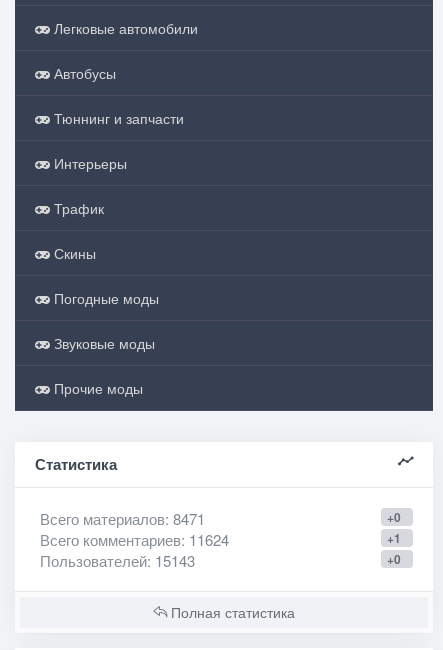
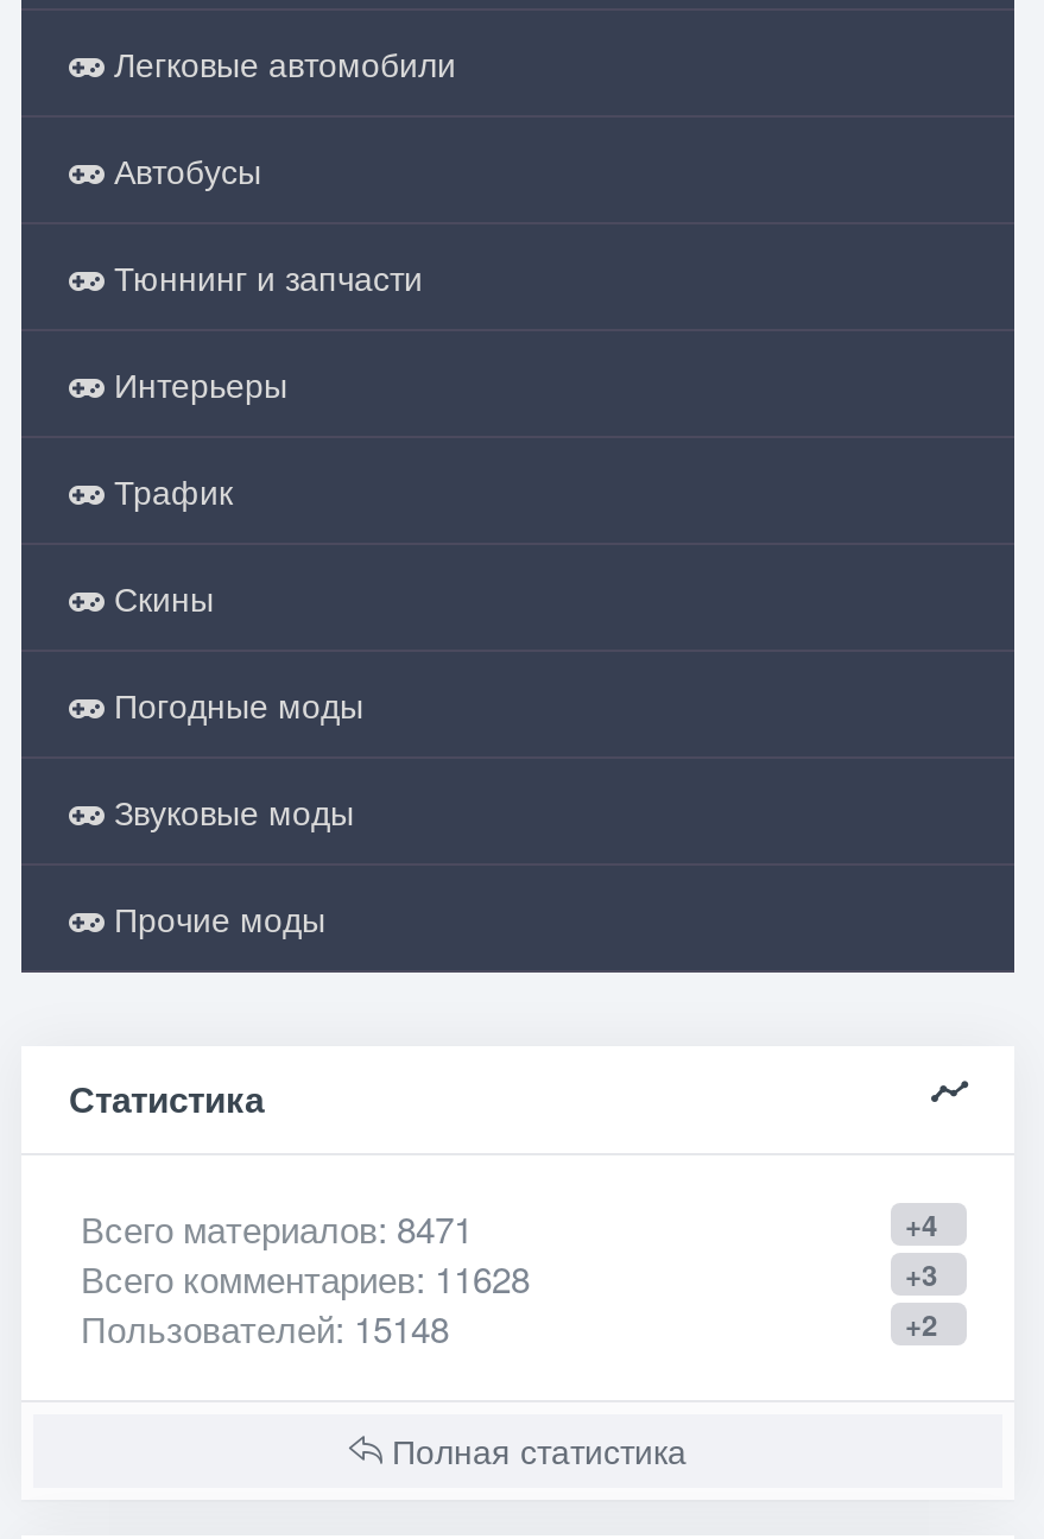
[387,508,407,526] +0 -> [905,1203,953,1246] +4
[40,529,229,550] Всего комментариев: 11624 -> [81,1253,530,1303] Всего комментариев: 11628
[387,529,407,547] +1 -> [905,1253,953,1296] +3
[40,550,195,571] Пользователей: 15143 -> [81,1303,449,1353] Пользователей: 15148
[387,550,407,568] +0 -> [905,1303,953,1345] +2

